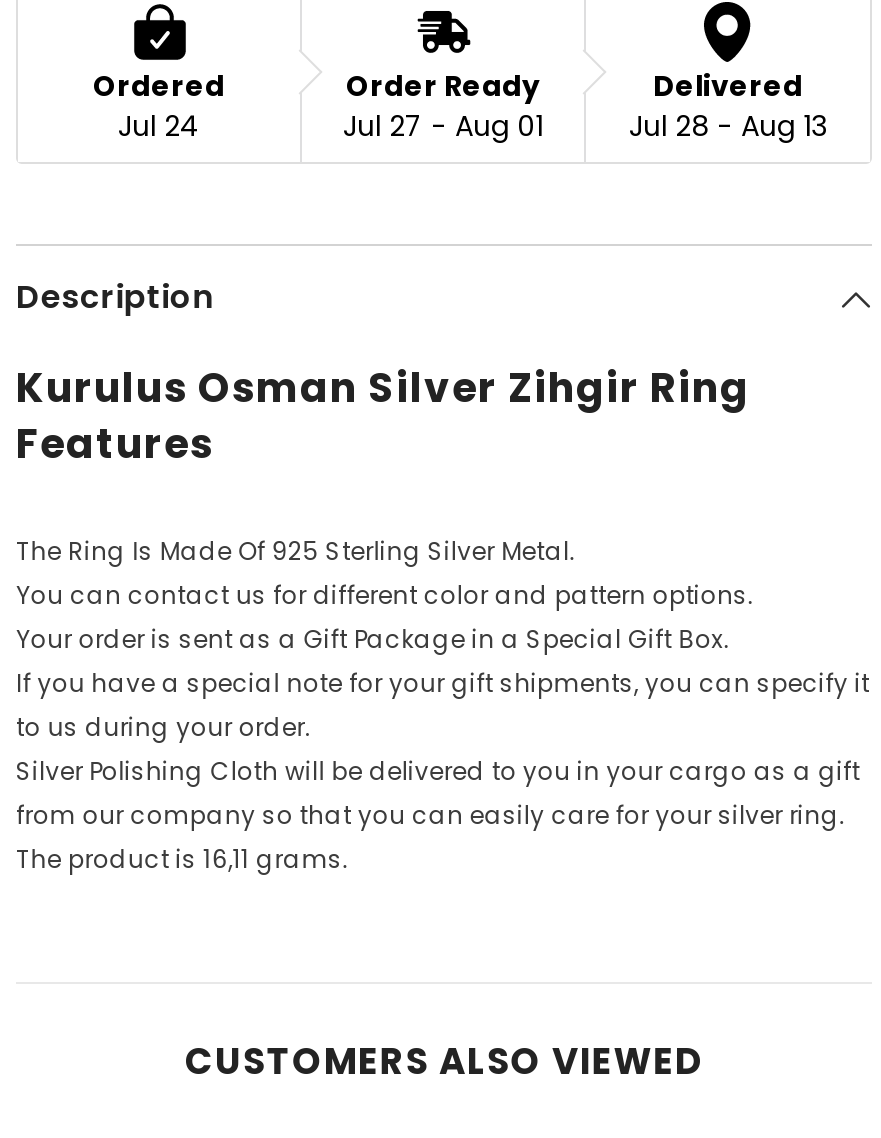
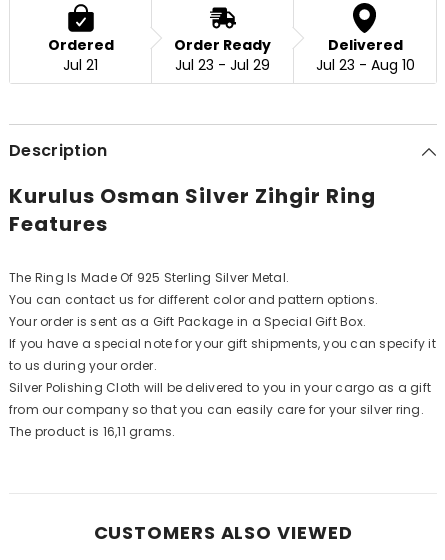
[118,106,200,146] Jul 24 -> [63,55,98,75] Jul 21
[343,106,543,146] Jul 27 - Aug 01 -> [175,55,270,75] Jul 23 - Jul 29
[629,106,827,146] Jul 28 - Aug 13 -> [315,55,414,75] Jul 23 - Aug 10

